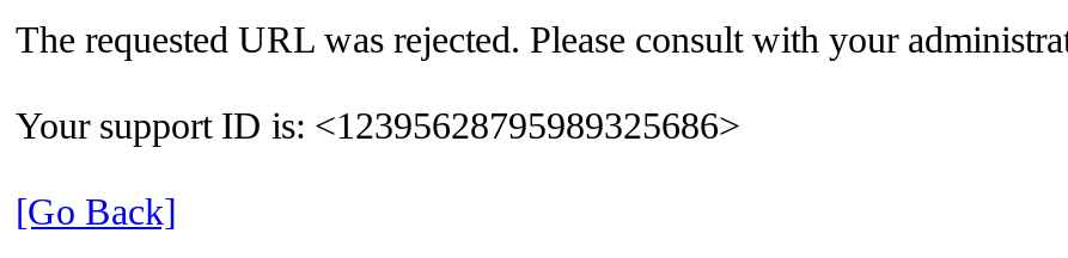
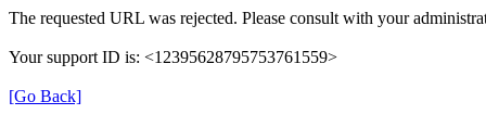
[16,105,740,146] Your support ID is: <12395628795989325686> -> [9,48,337,66] Your support ID is: <12395628795753761559>

